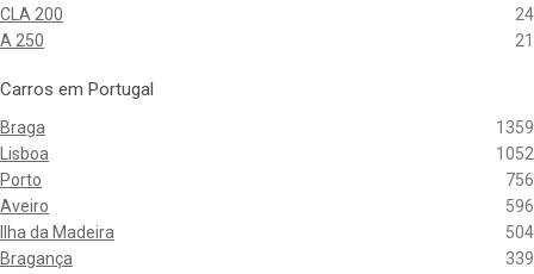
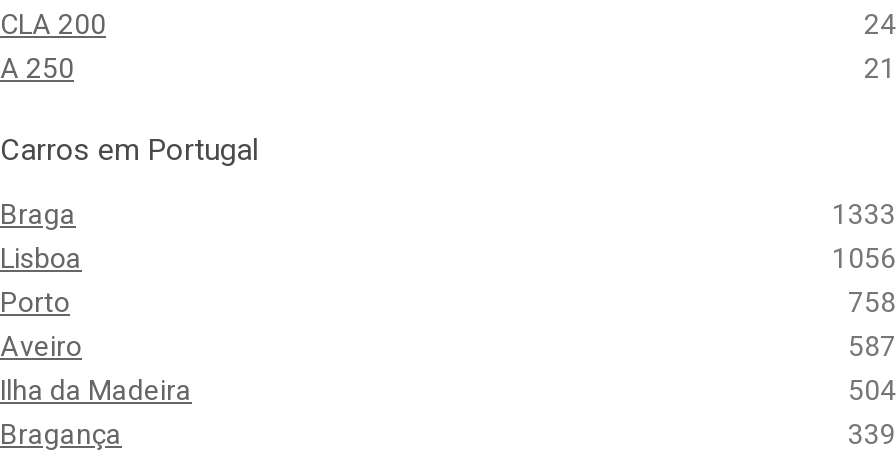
[496,118,534,137] 1359 -> [832,198,896,230] 1333
[496,144,534,163] 1052 -> [832,242,896,274] 1056
[505,170,534,189] 756 -> [848,286,896,318] 758
[505,197,534,216] 596 -> [848,330,896,362] 587

